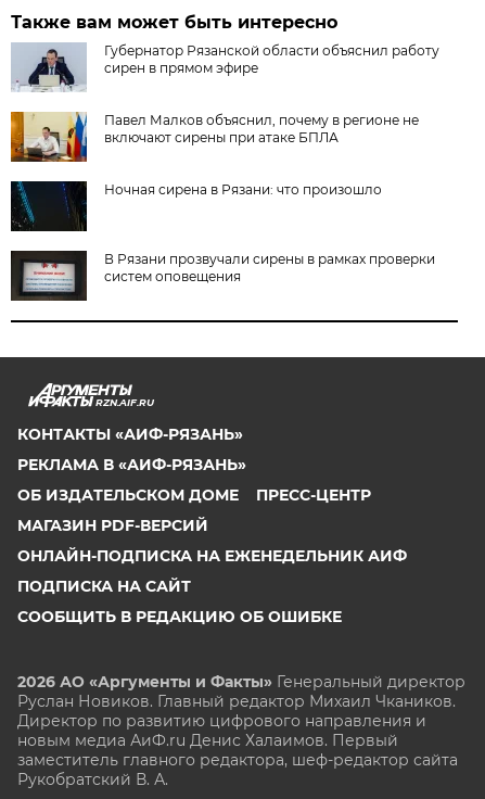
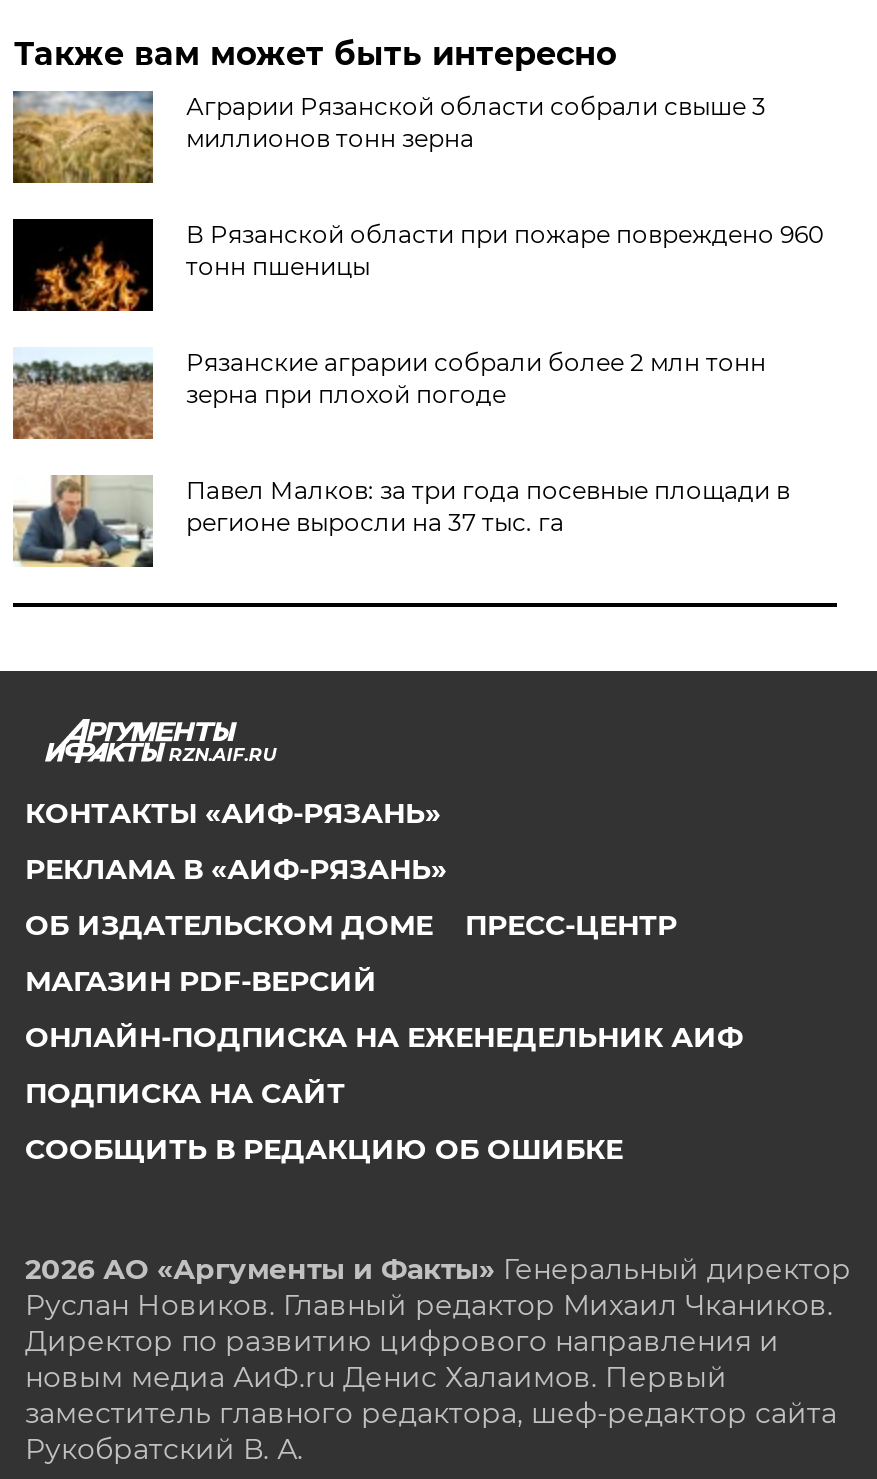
[11,42,440,92] [image] | Губернатор Рязанской области объяснил работу | сирен в прямом эфире -> [11,91,766,185] [image] | Аграрии Рязанской области собрали свыше 3 | миллионов тонн зерна
[10,111,419,163] [image] | Павел Малков объяснил, почему в регионе не | включают сирены при атаке БПЛА -> [11,217,824,313] [image] | В Рязанской области при пожаре повреждено 960 | тонн пшеницы
[10,180,382,232] [image] | Ночная сирена в Рязани: что произошло -> [11,347,766,441] [image] | Рязанские аграрии собрали более 2 млн тонн | зерна при плохой погоде
[10,250,436,302] [image] | В Рязани прозвучали сирены в рамках проверки | систем оповещения -> [13,473,790,569] [image] | Павел Малков: за три года посевные площади в | регионе выросли на 37 тыс. га

